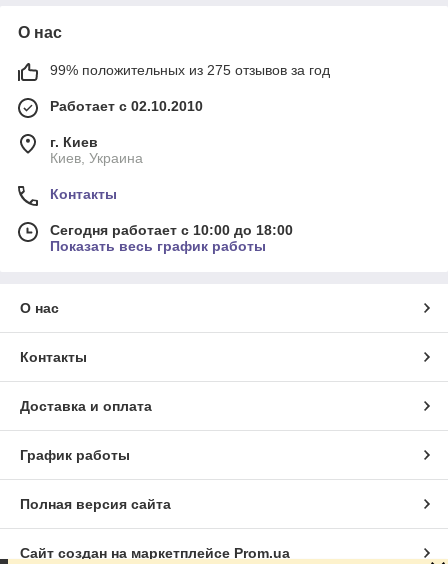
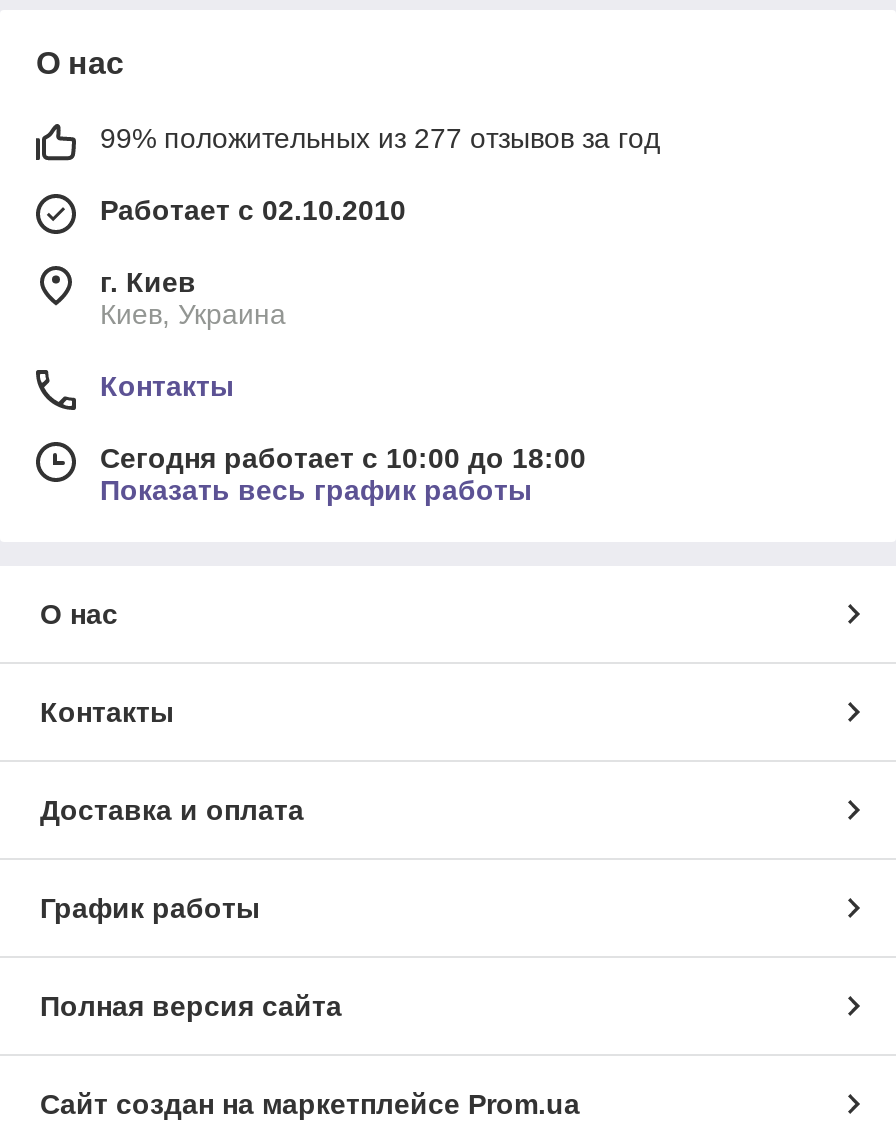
[50,62,330,78] 99% положительных из 275 отзывов за год -> [100,122,660,154] 99% положительных из 277 отзывов за год

